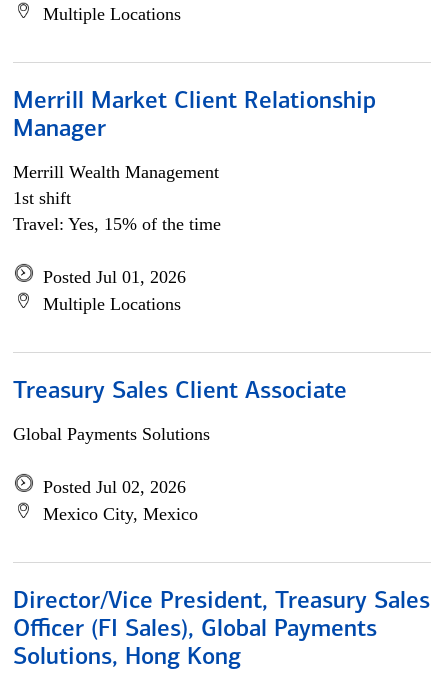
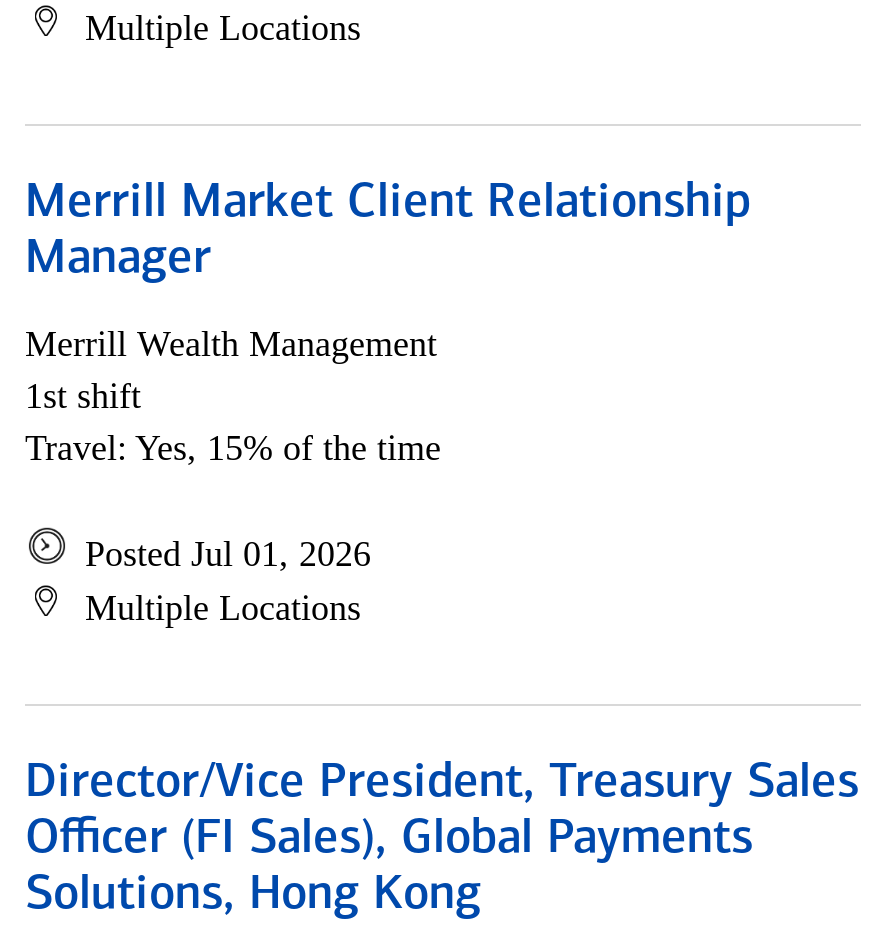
[13,380,347,524] Treasury Sales Client Associate | Global Payments Solutions | Posted Jul 02, 2026 | Mexico City, Mexico -> none

